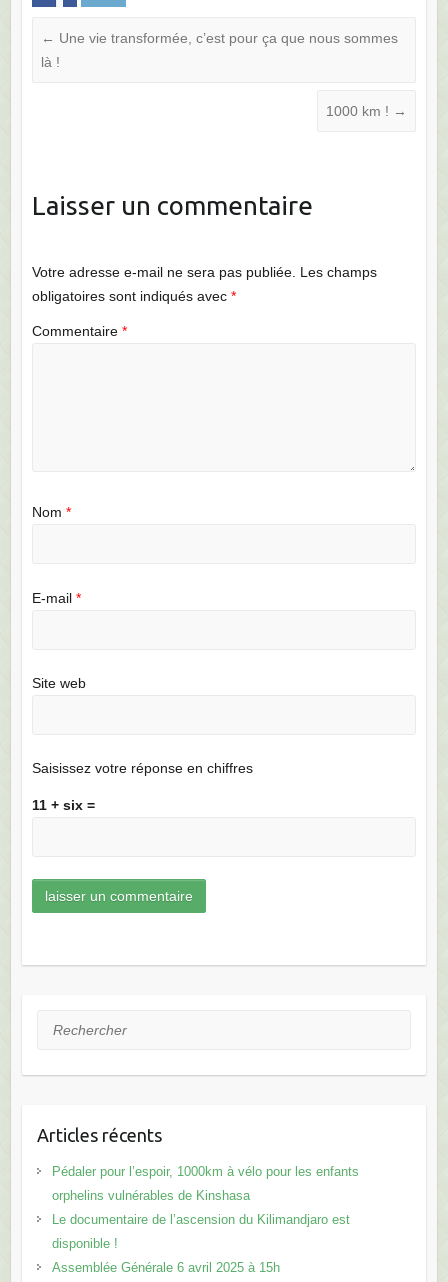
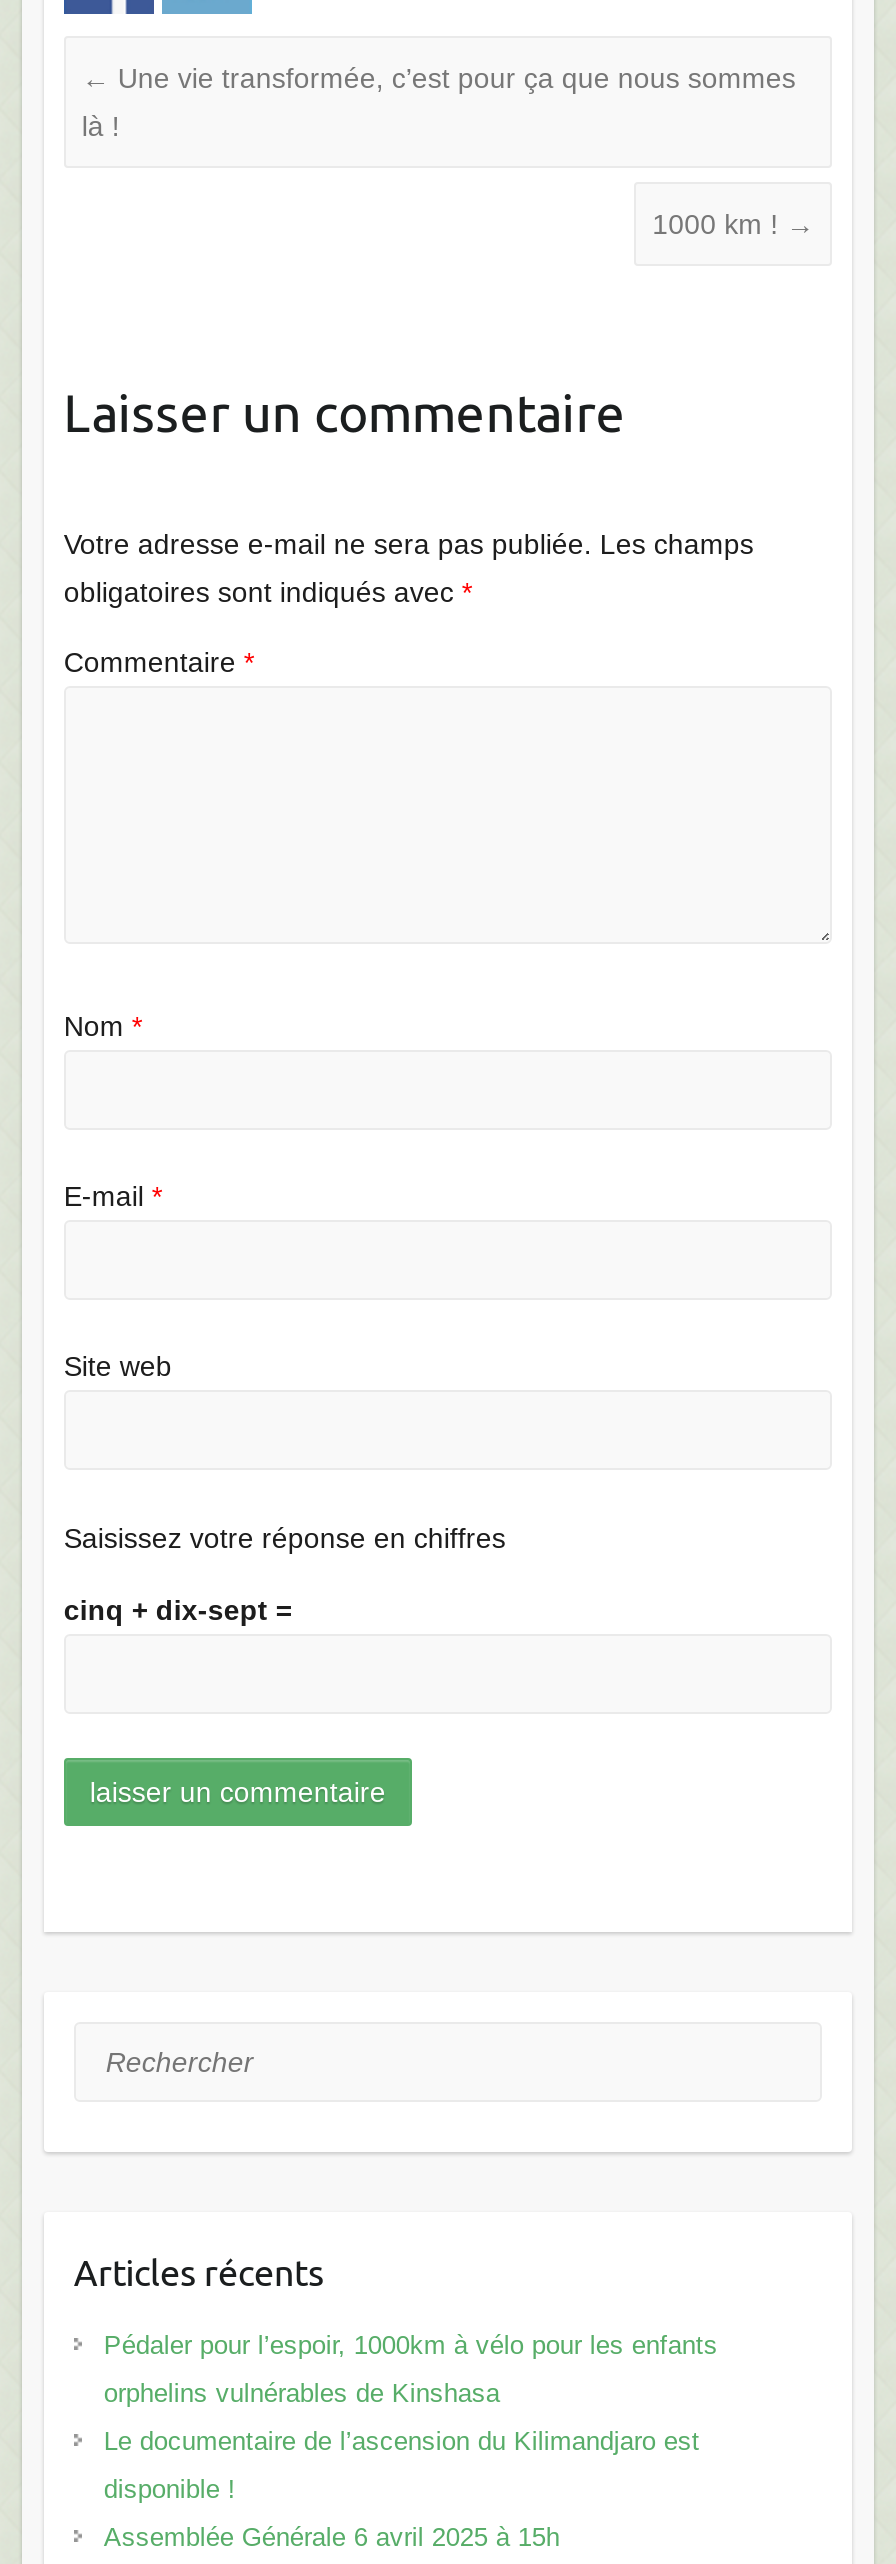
[32,797,95,813] 11 + six = -> [64,1594,292,1626] cinq + dix-sept =

